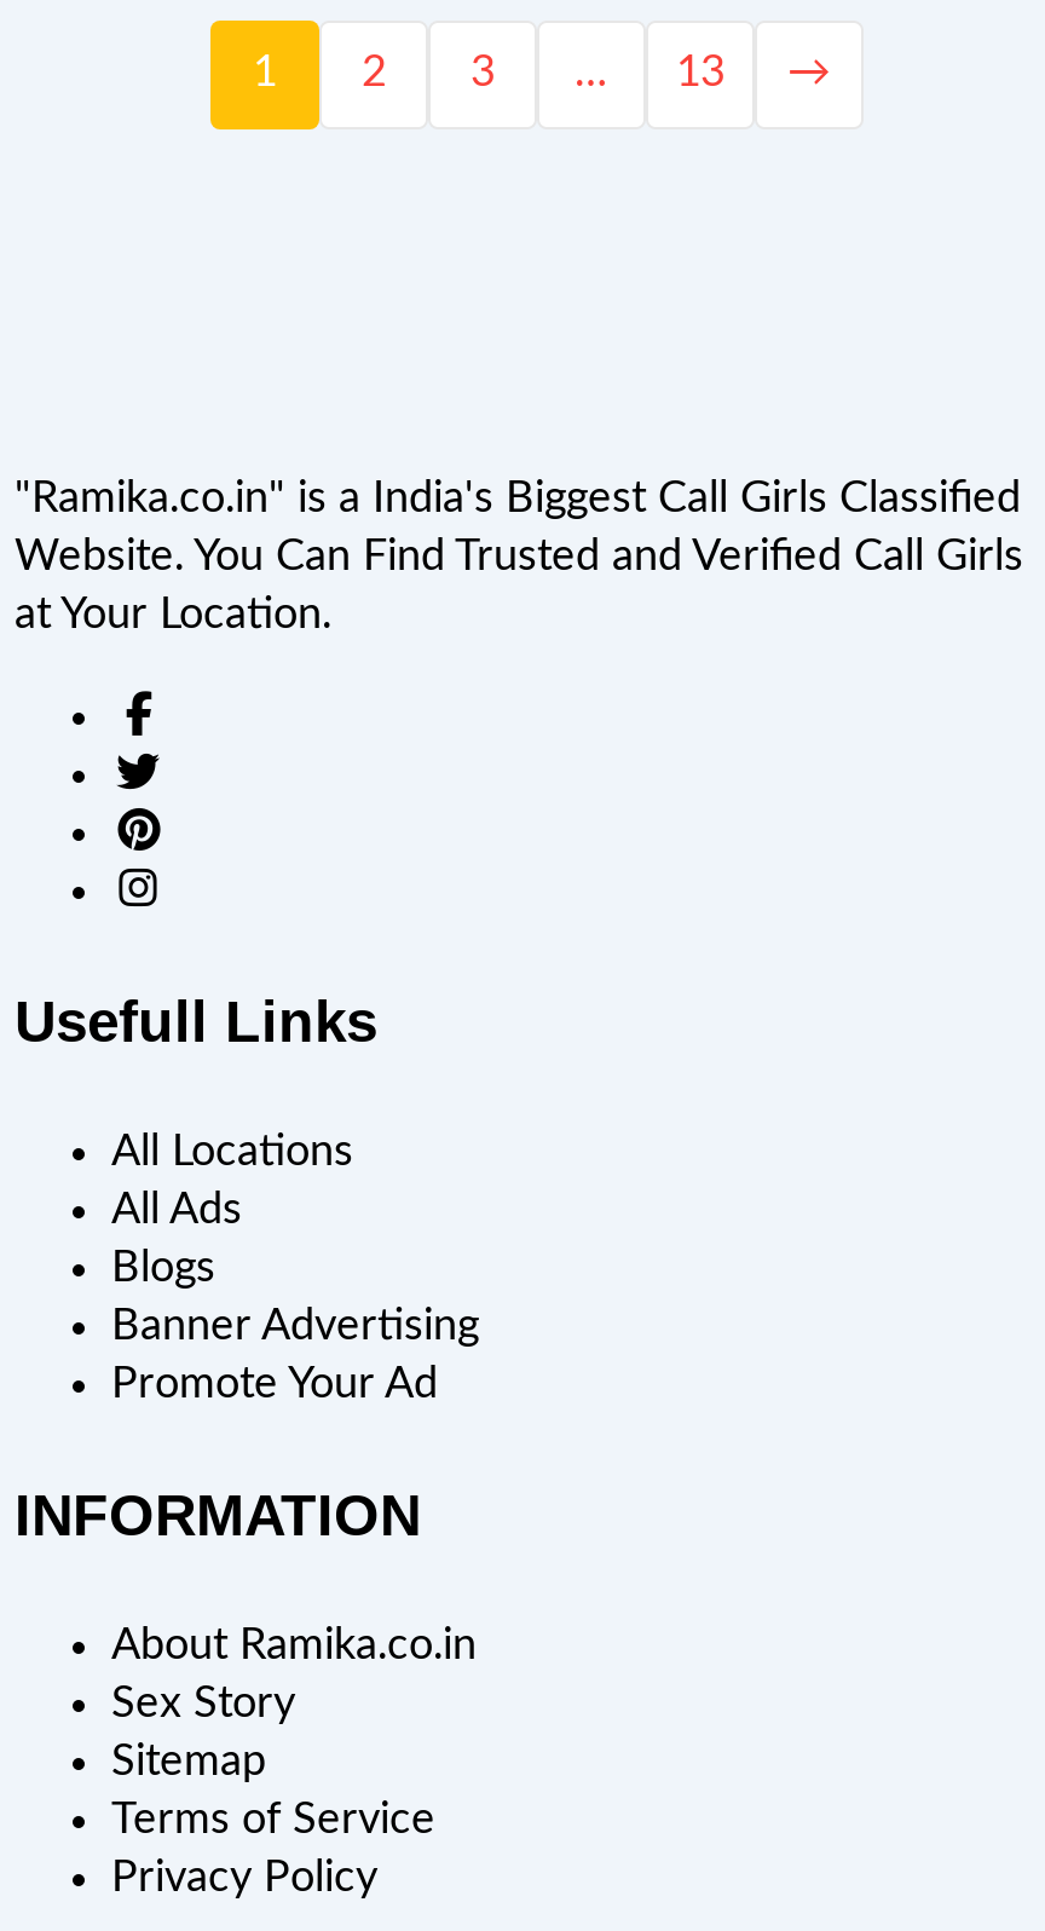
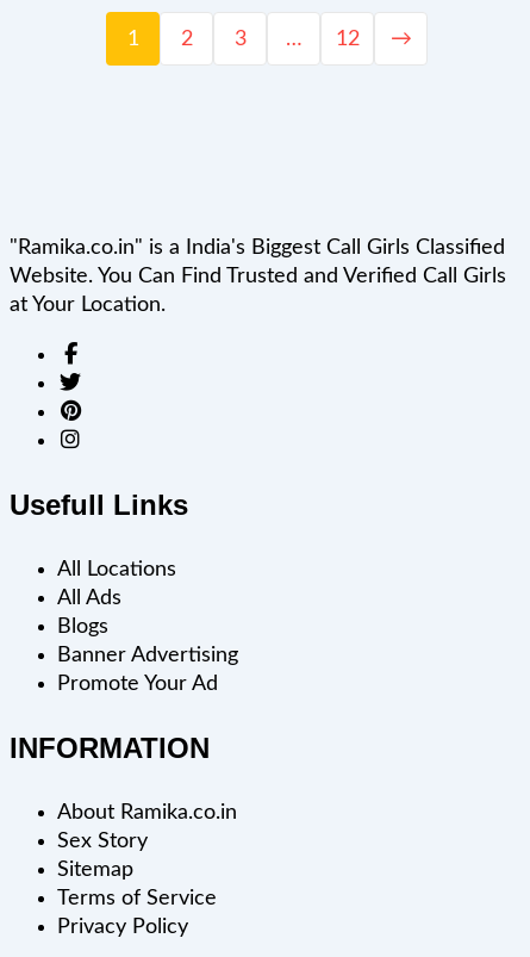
[676,52,724,96] 13 -> [335,28,359,49] 12

